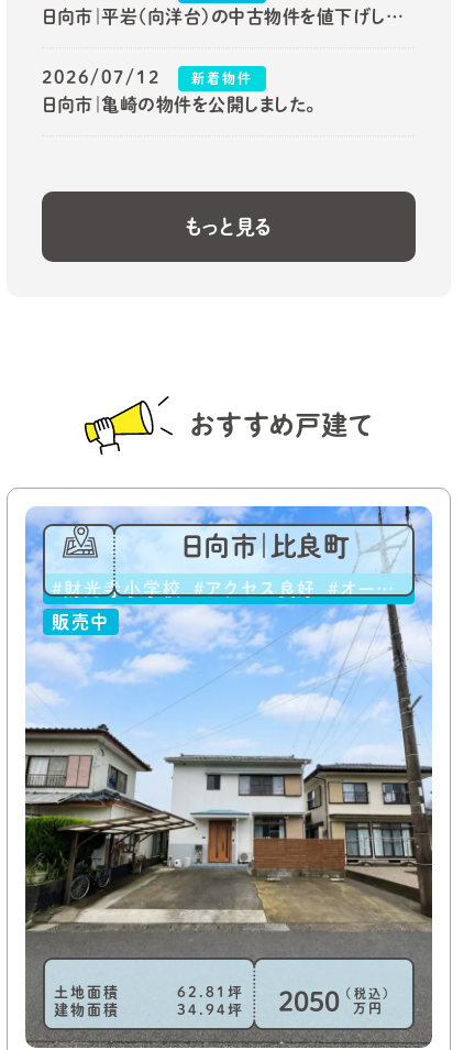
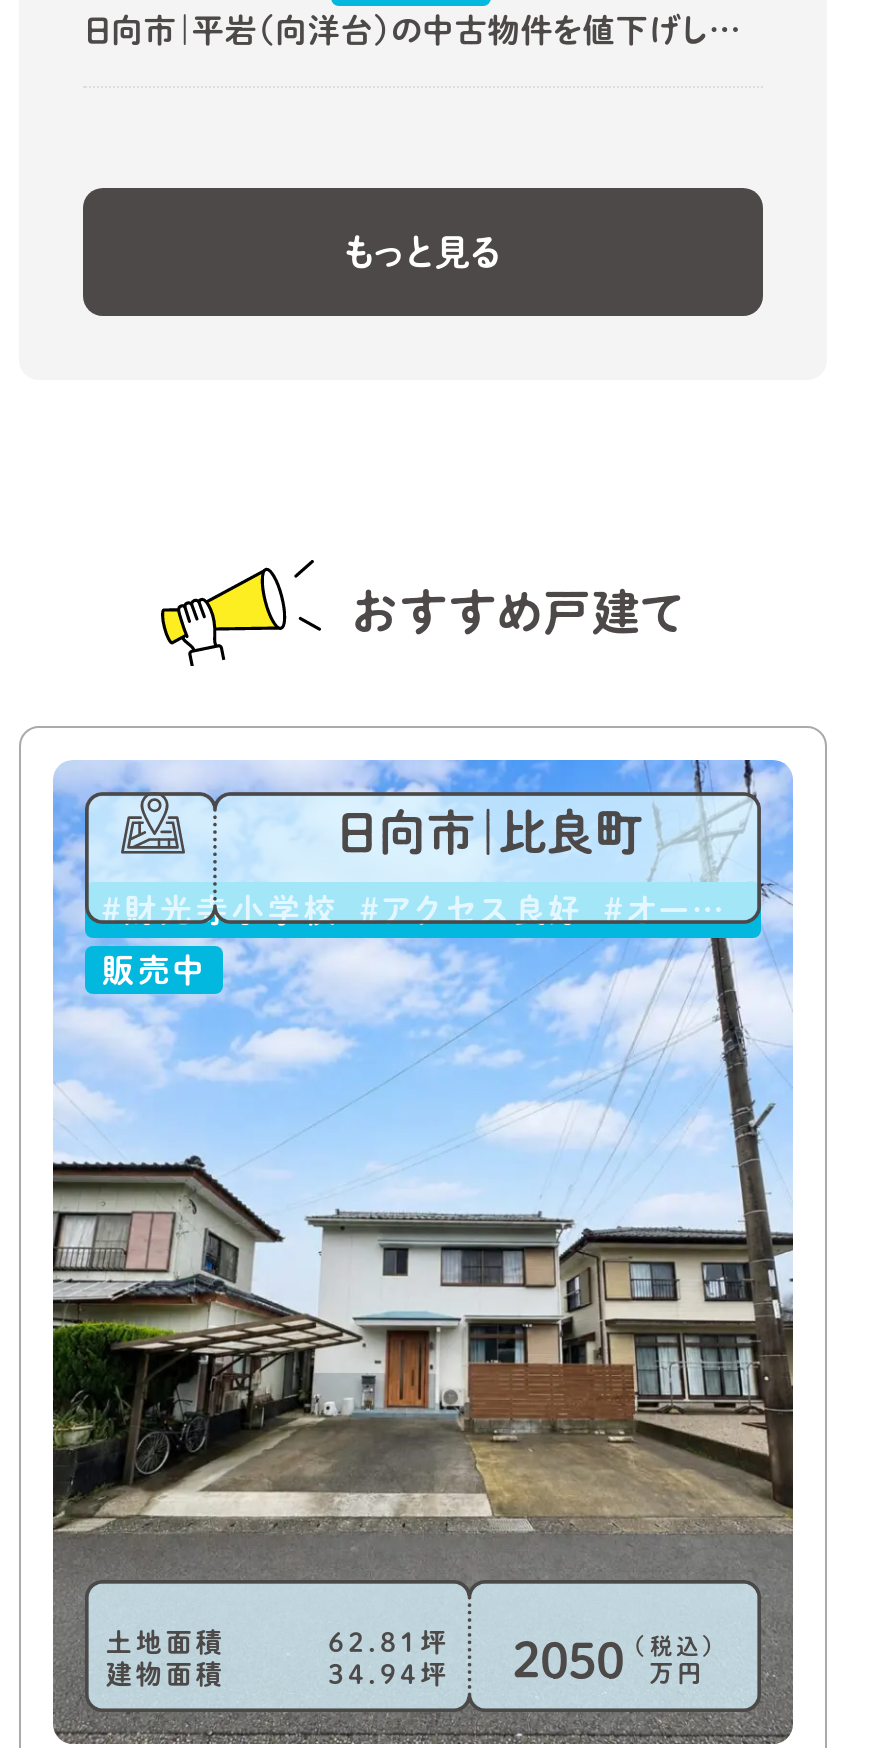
[42,68,315,113] 2026/07/12 | 新着物件 | 日向市｜亀崎の物件を公開しました。 -> none

